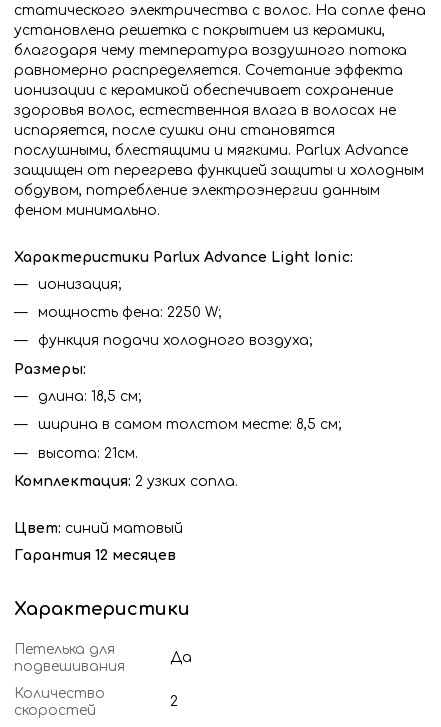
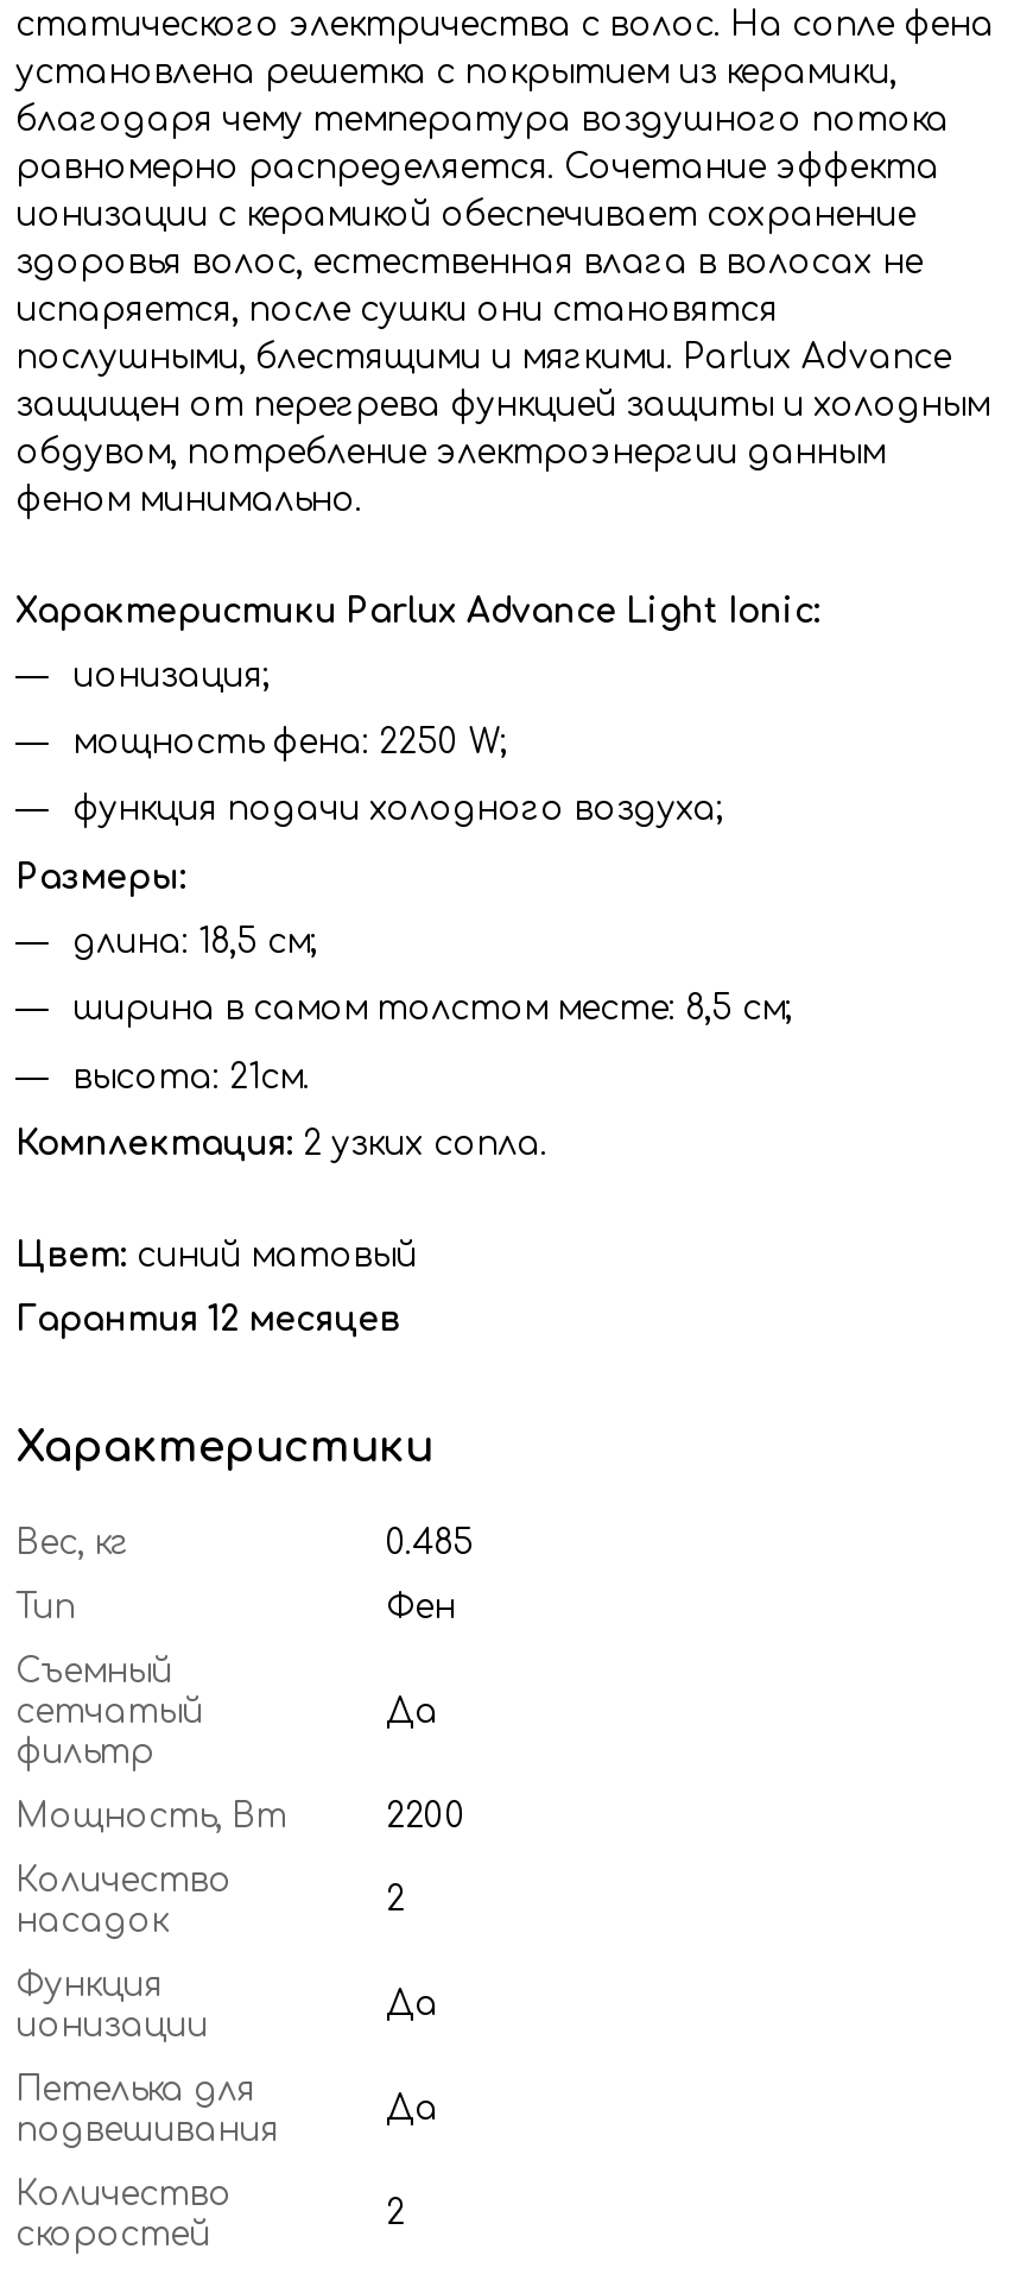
none -> [15,1525,474,1770] Вес, кг | 0.485 | Тип | Фен | Съемный | сетчатый | фильтр
none -> [15,1694,467,1939] Да | Мощность, Вт | 2200 | Количество | насадок
none -> [15,1882,405,2043] 2 | Функция | ионизации
none -> [386,1986,438,2022] Да

